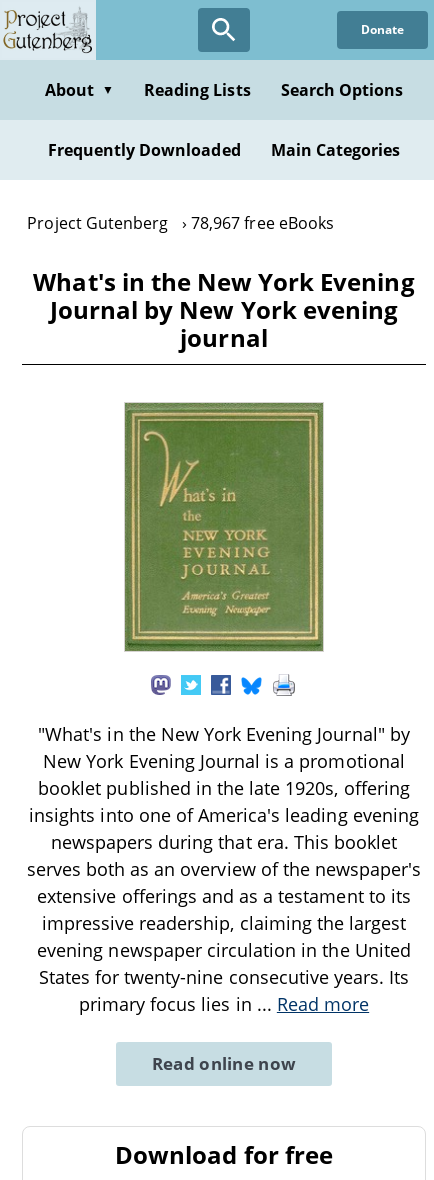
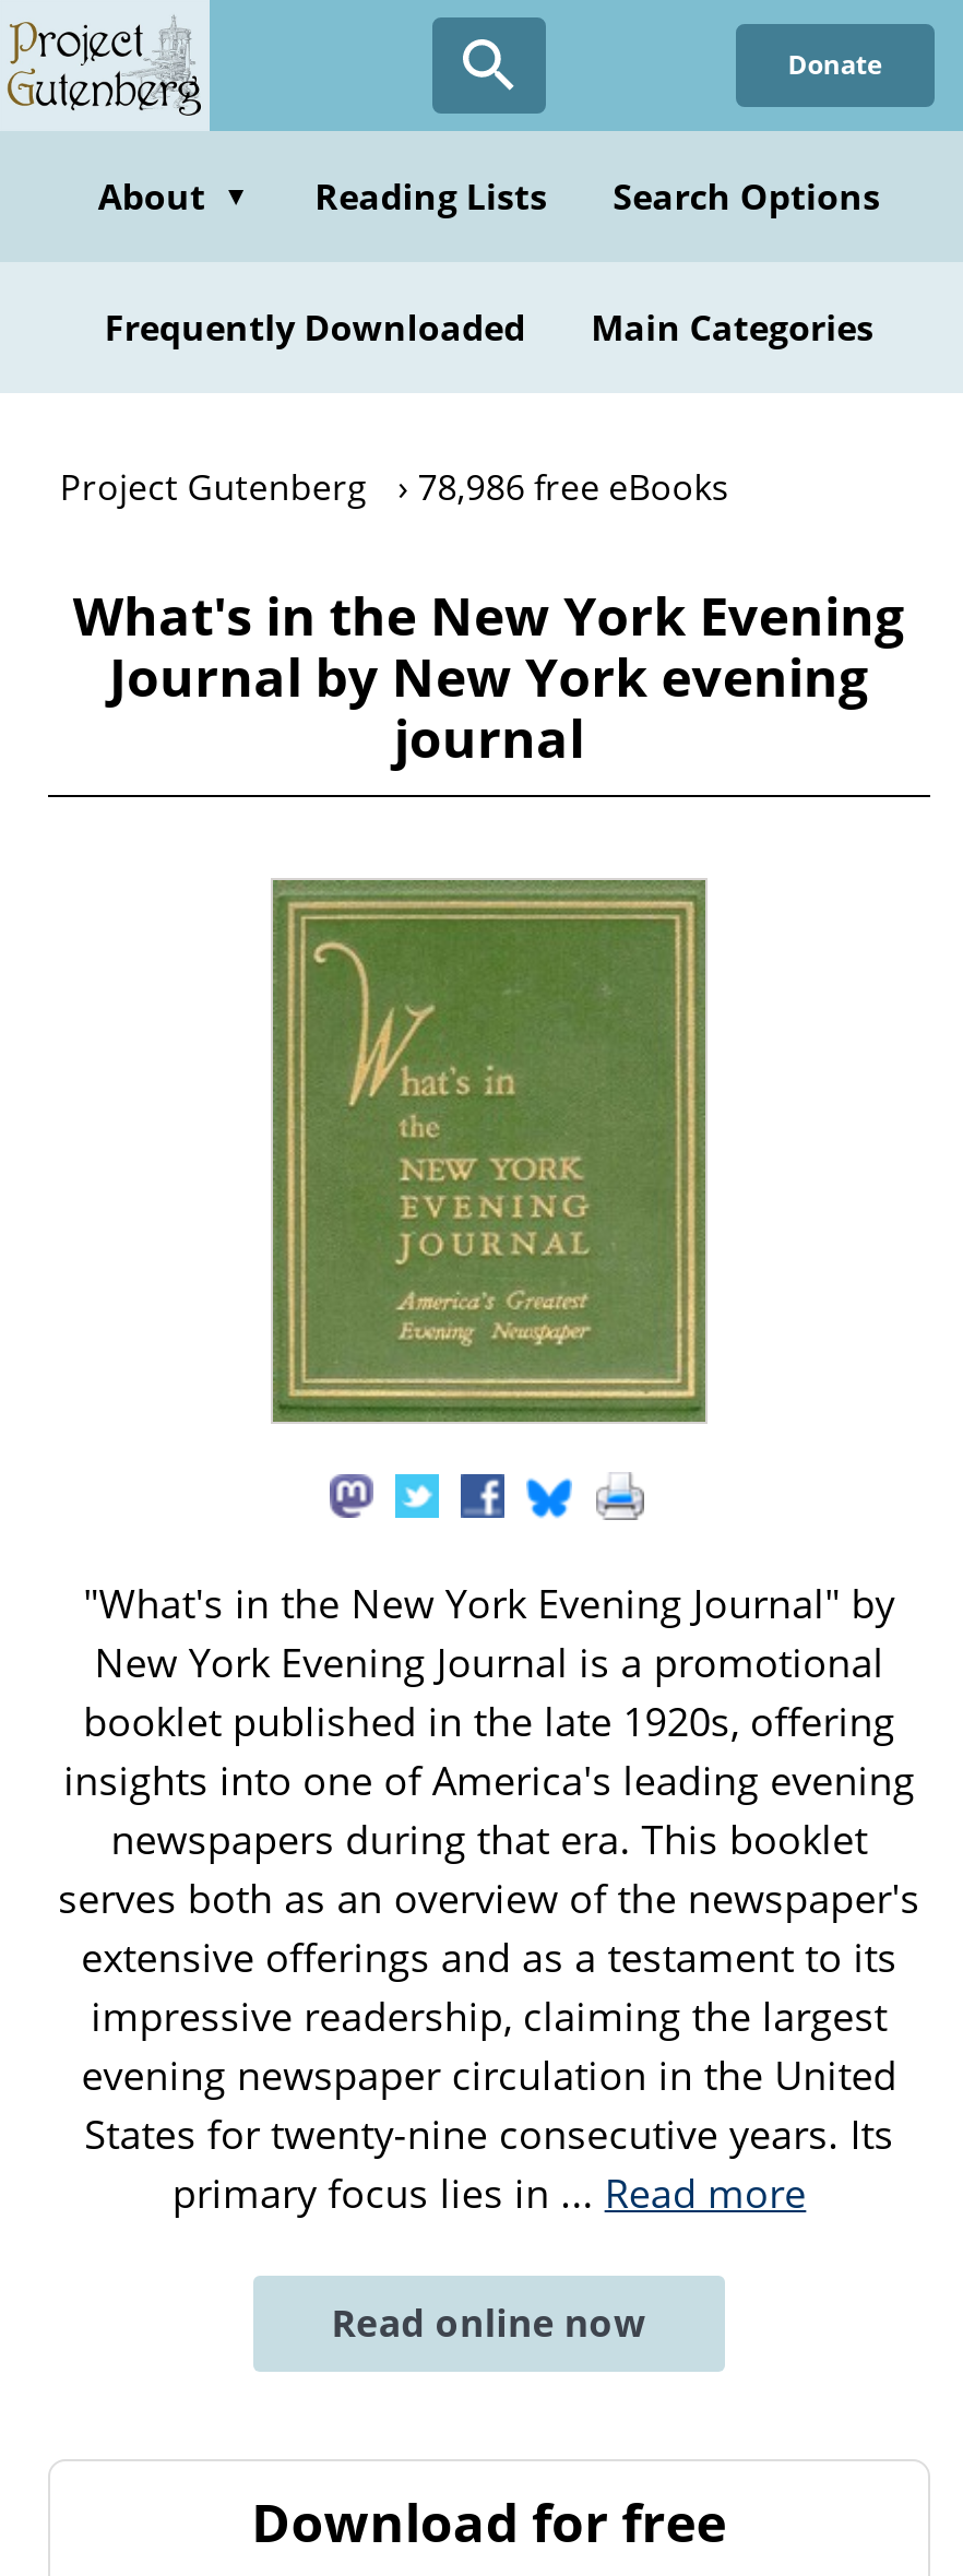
[27,212,334,234] Project Gutenberg 78,967 free eBooks -> [60,463,729,511] Project Gutenberg 78,986 free eBooks

